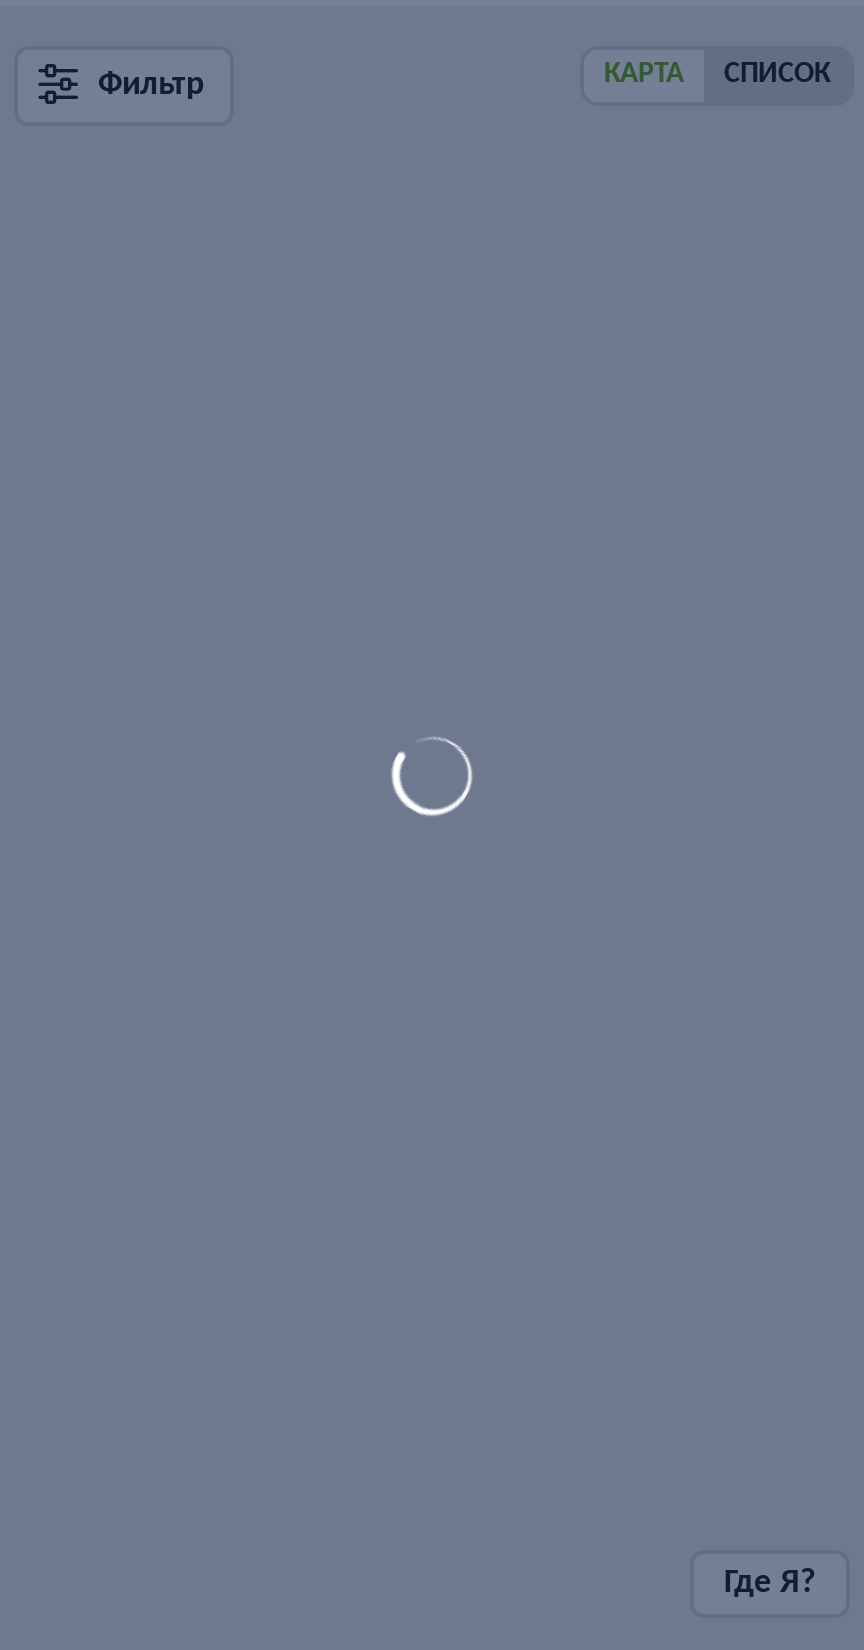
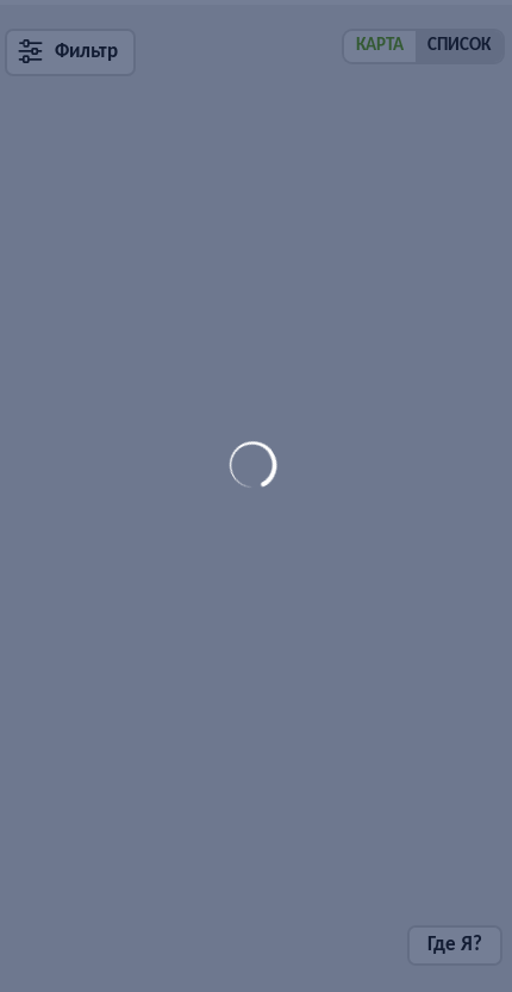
[392,740,474,818] [image] -> [230,441,279,488] [image]

